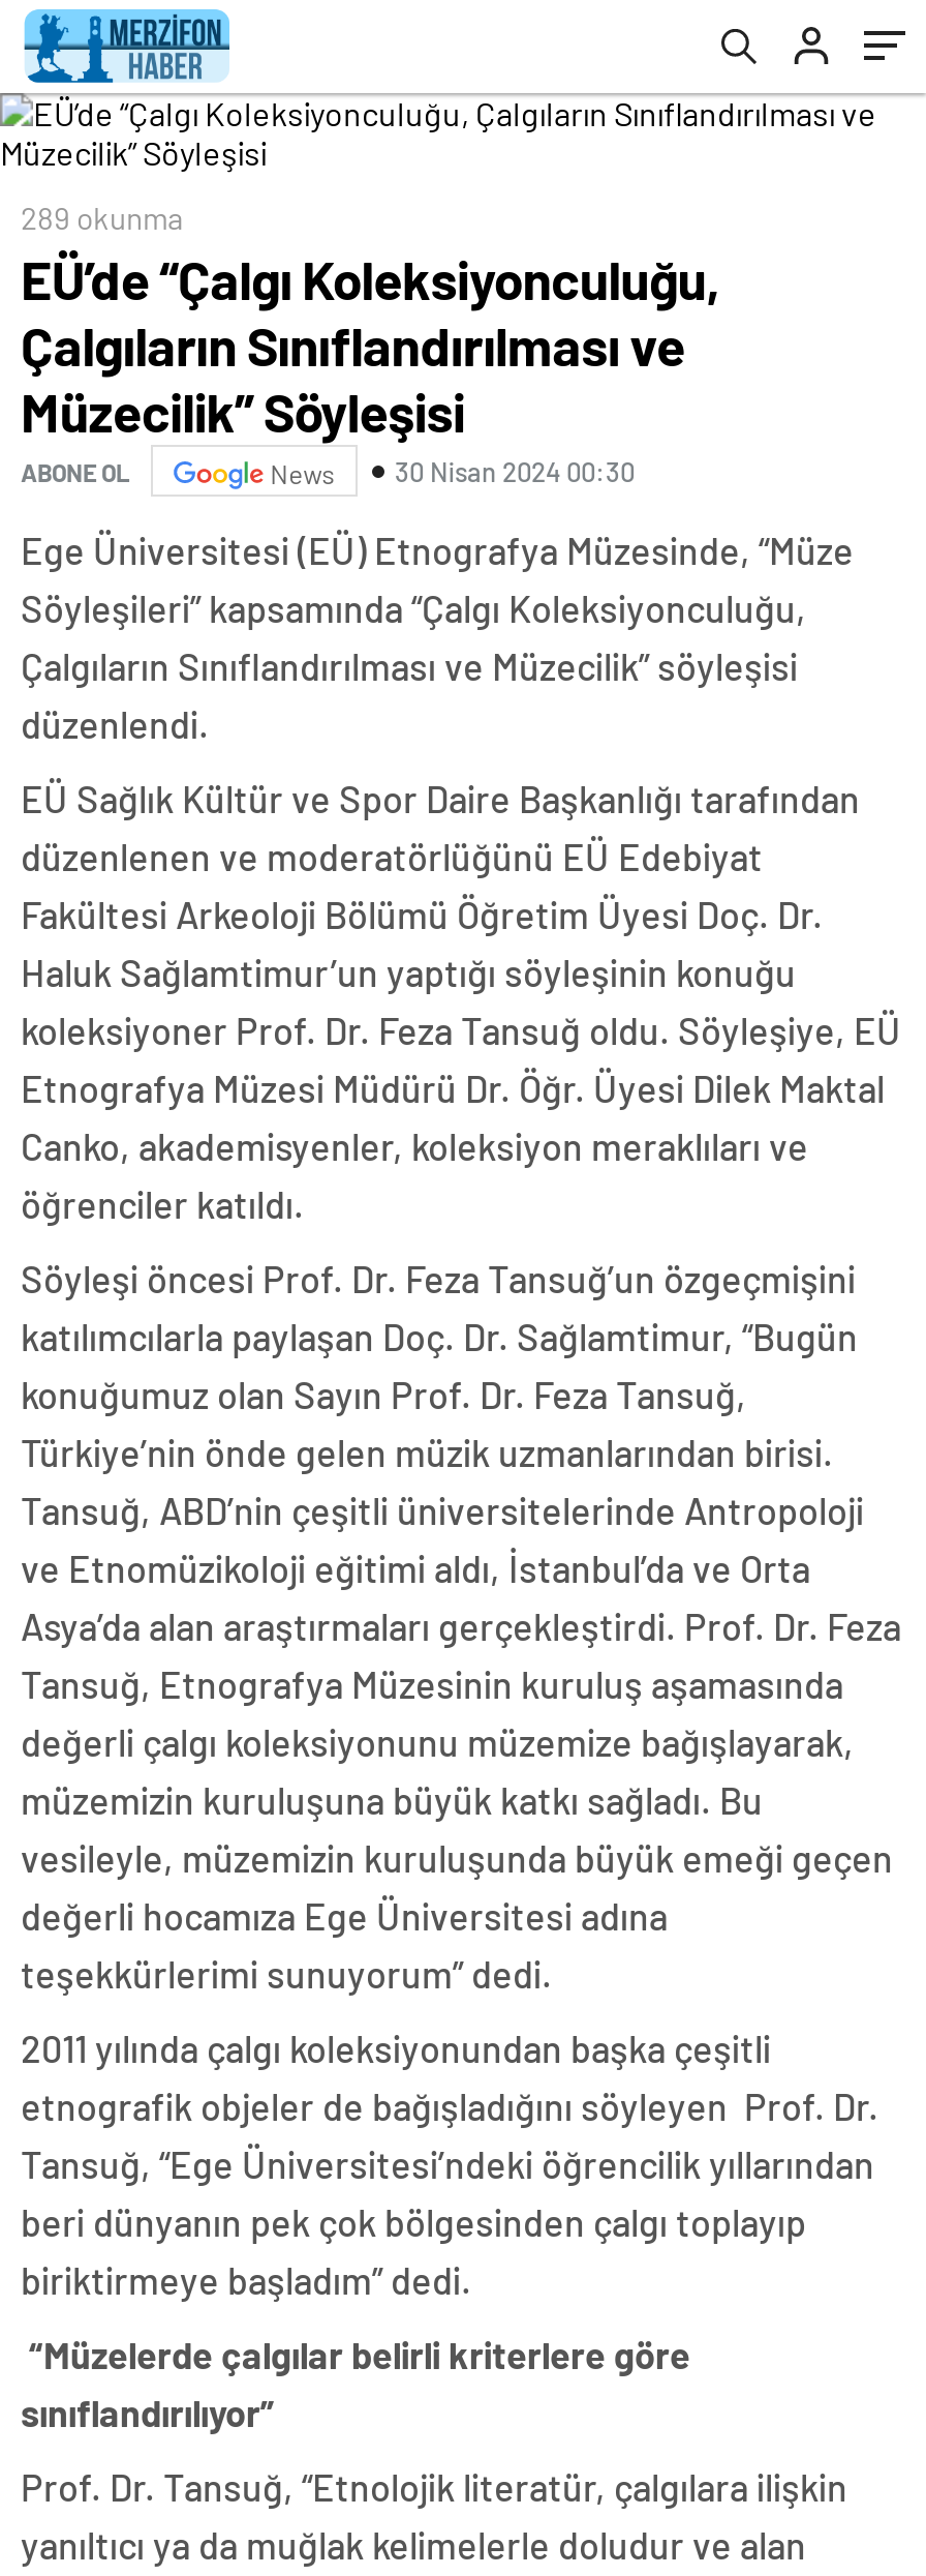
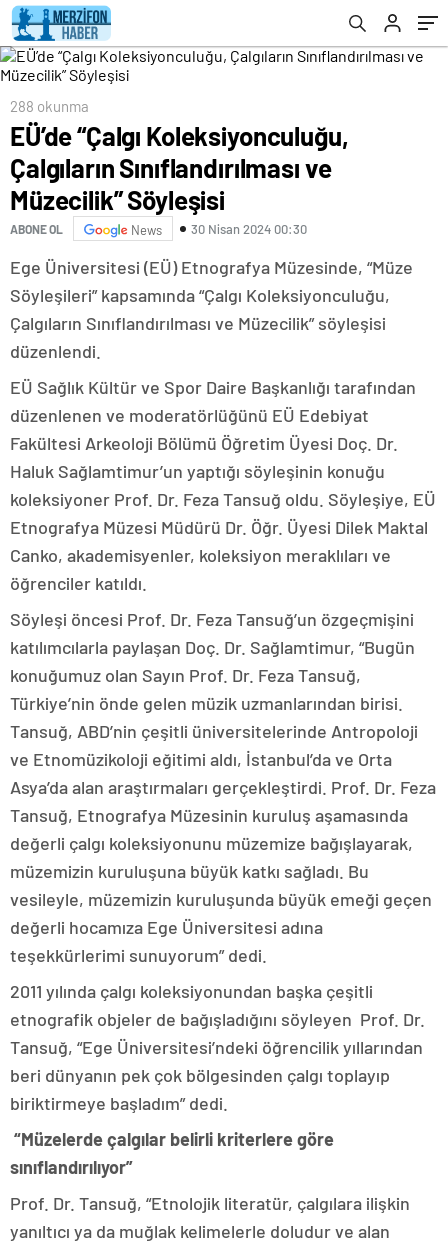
[21,199,184,236] 289 okunma -> [10,97,89,115] 288 okunma

